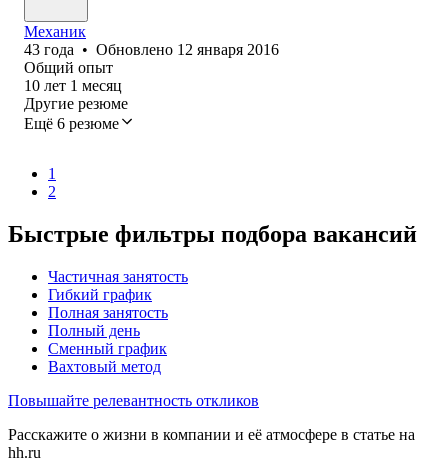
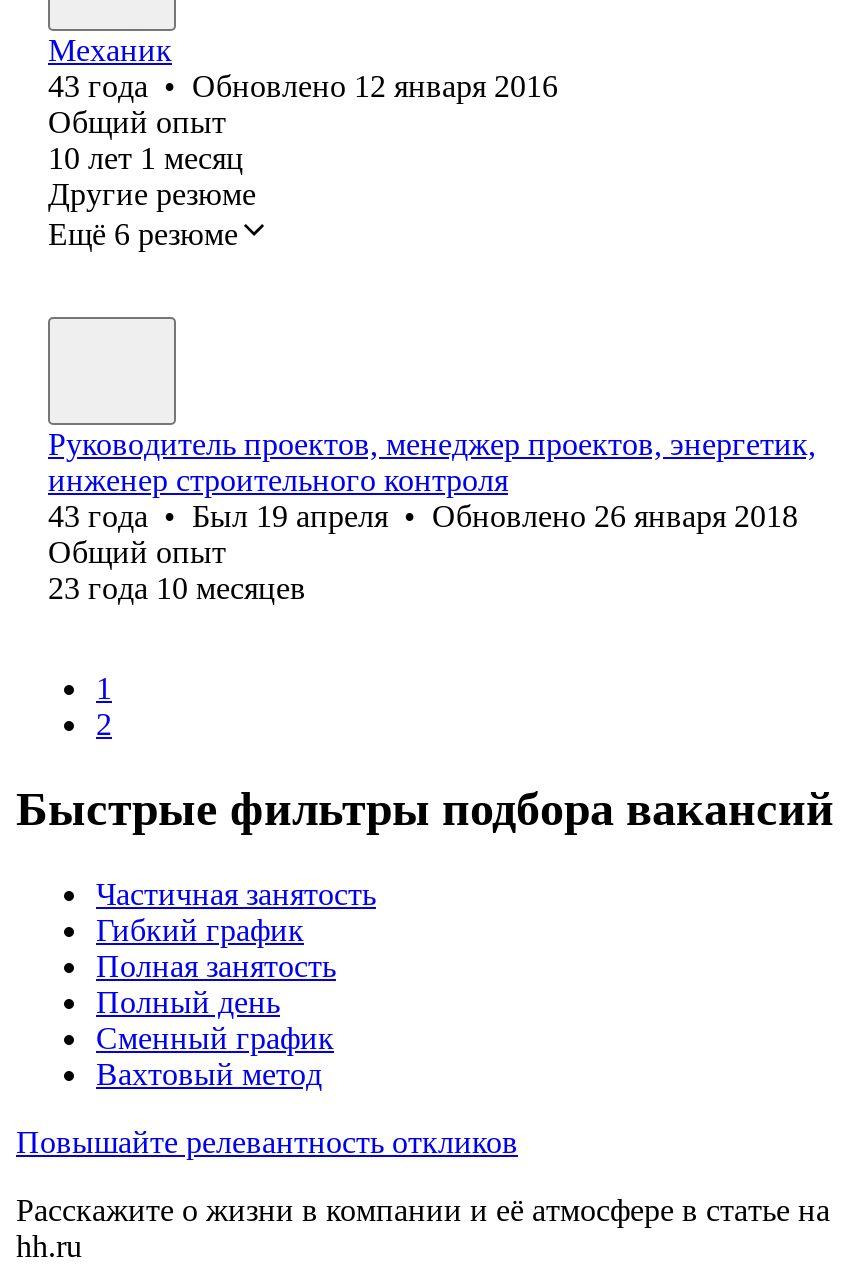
none -> [48,427,816,605] Руководитель проектов, менеджер проектов, энергетик, | инженер строительного контроля | 43 года • Был 19 апреля • Обновлено 26 января 2018 | Общий опыт | 23 года 10 месяцев

